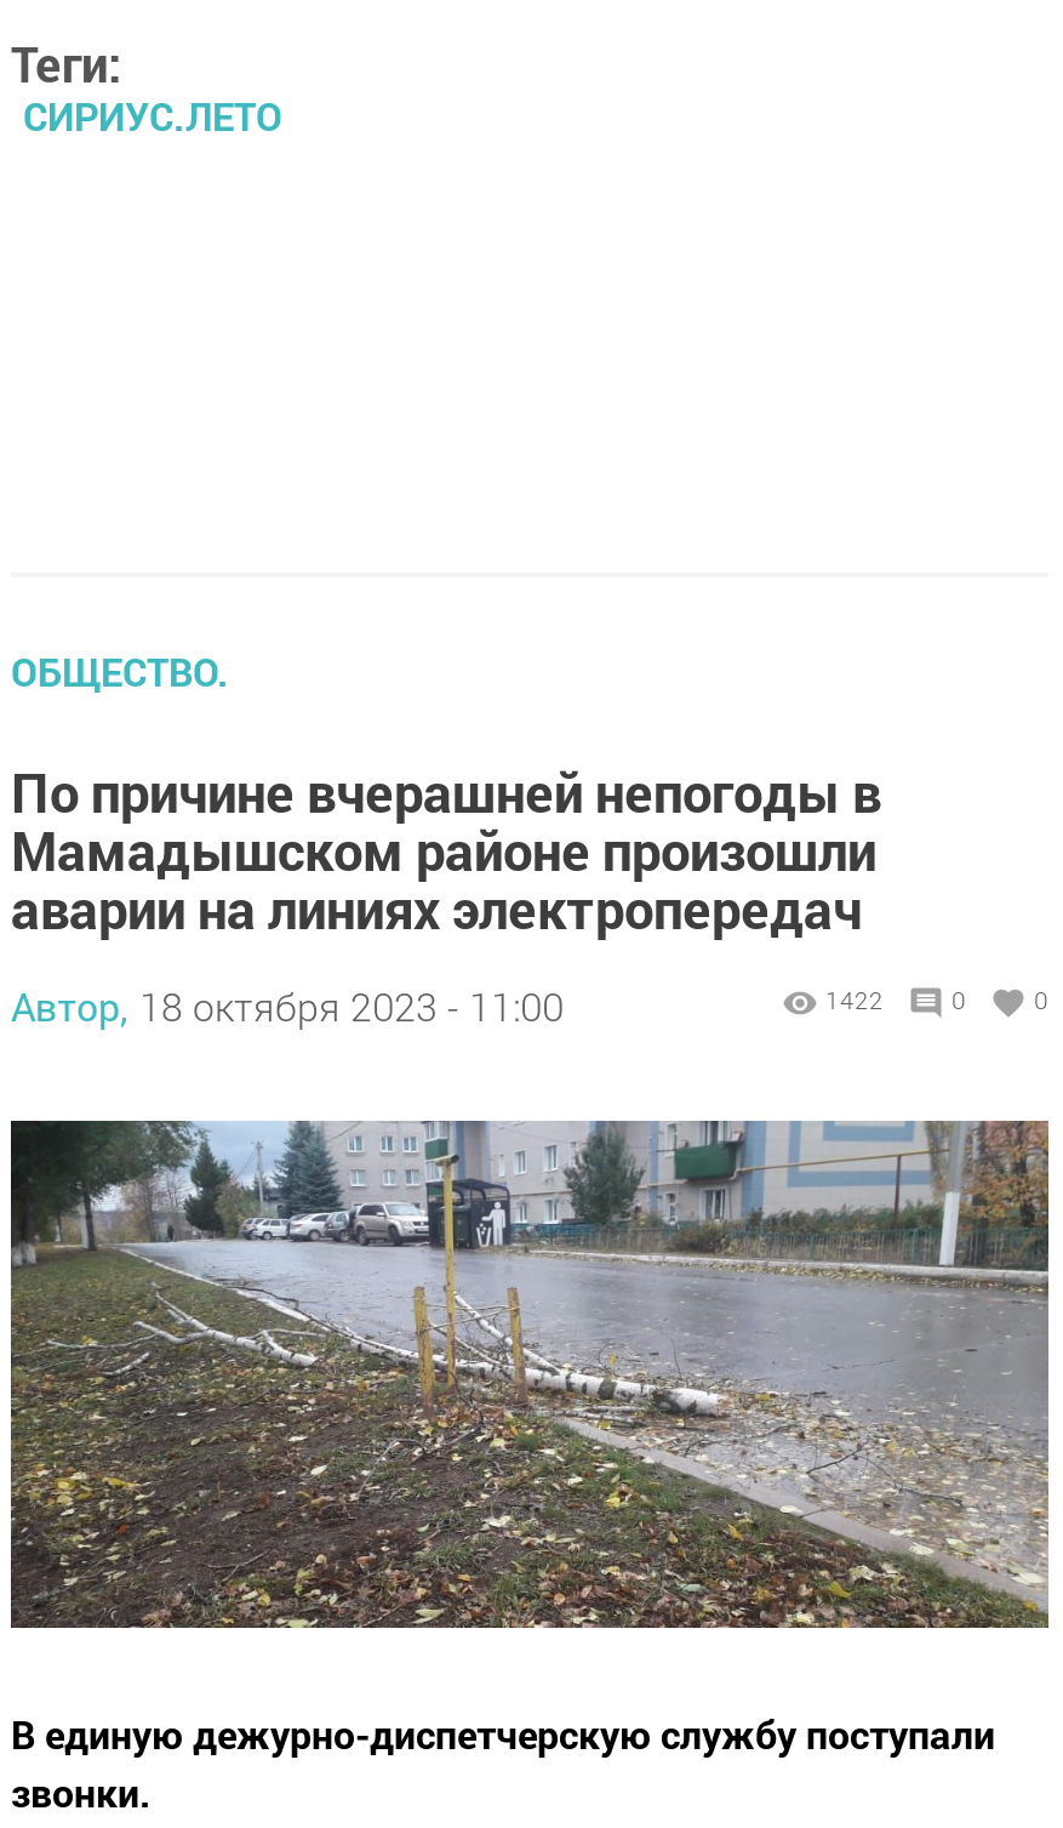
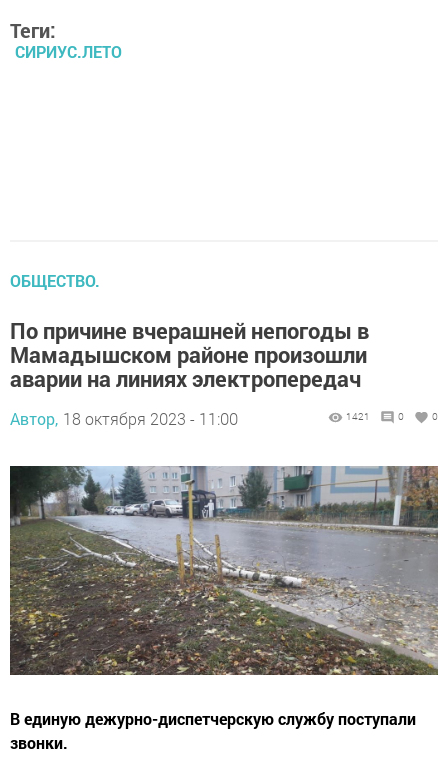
[825,986,884,1017] 1422 -> [346,410,370,423] 1421

